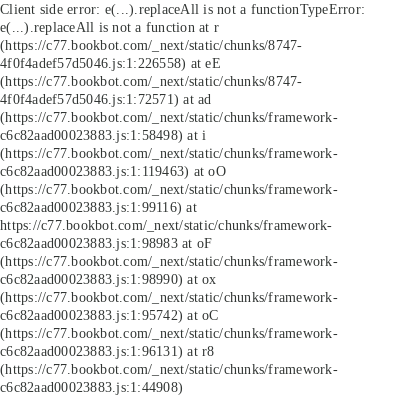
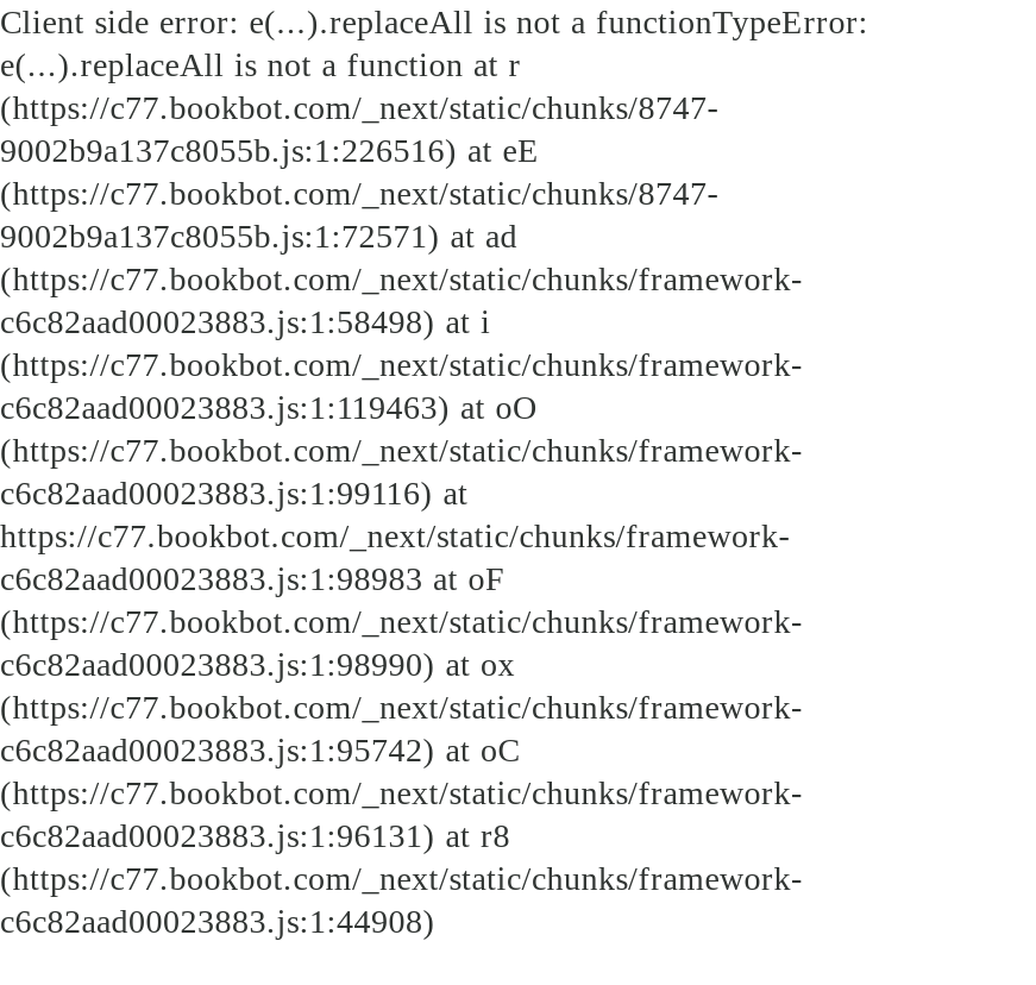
[0,55,221,71] 4f0f4adef57d5046.js:1:226558) at eE -> [0,131,540,169] 9002b9a137c8055b.js:1:226516) at eE
[0,91,211,107] 4f0f4adef57d5046.js:1:72571) at ad -> [0,217,517,255] 9002b9a137c8055b.js:1:72571) at ad

